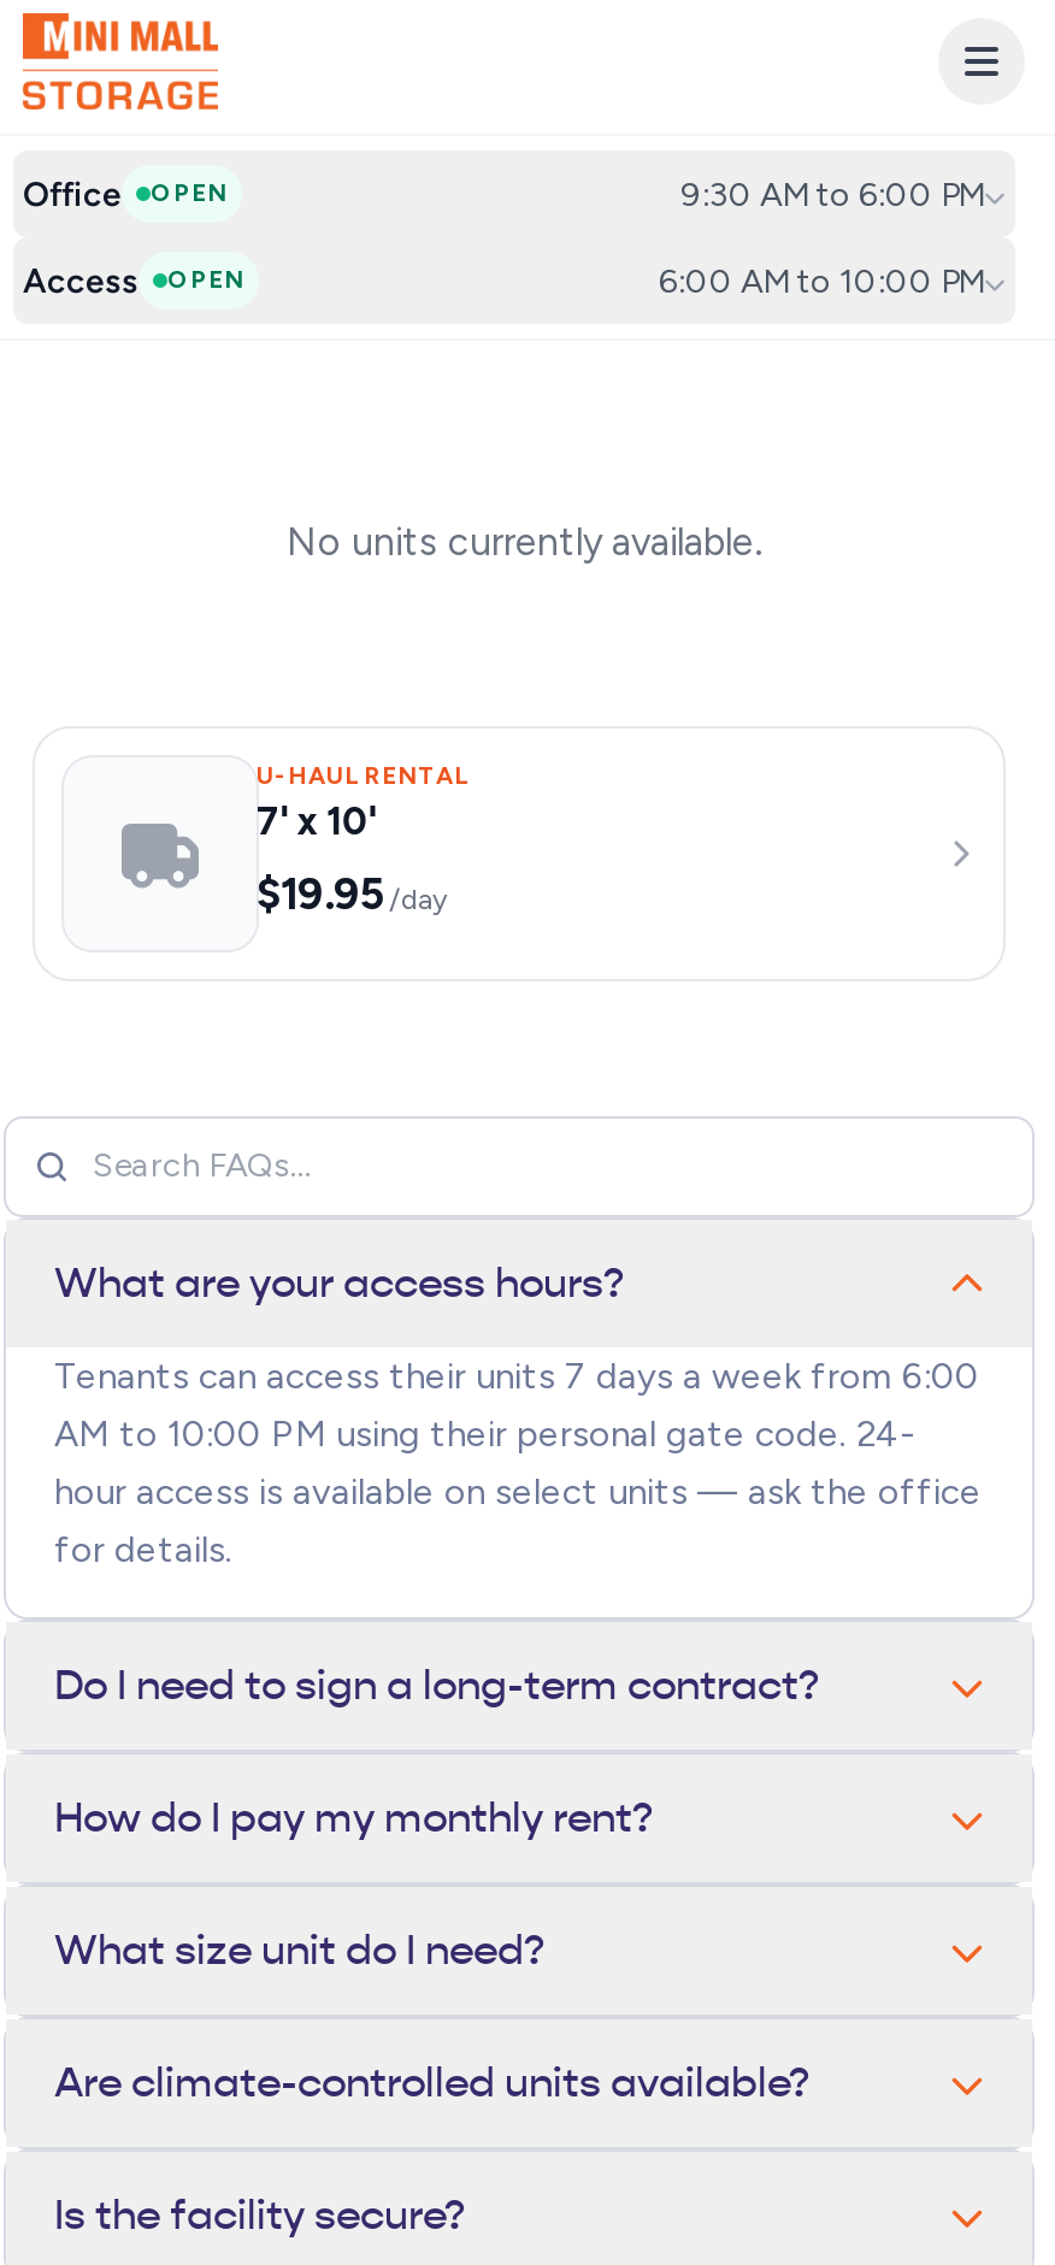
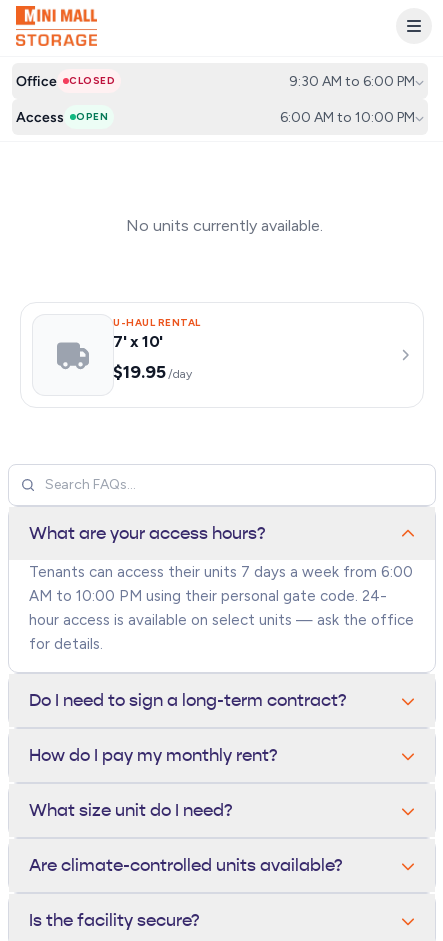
[151,177,228,208] OPEN -> [69,74,115,87] CLOSED

